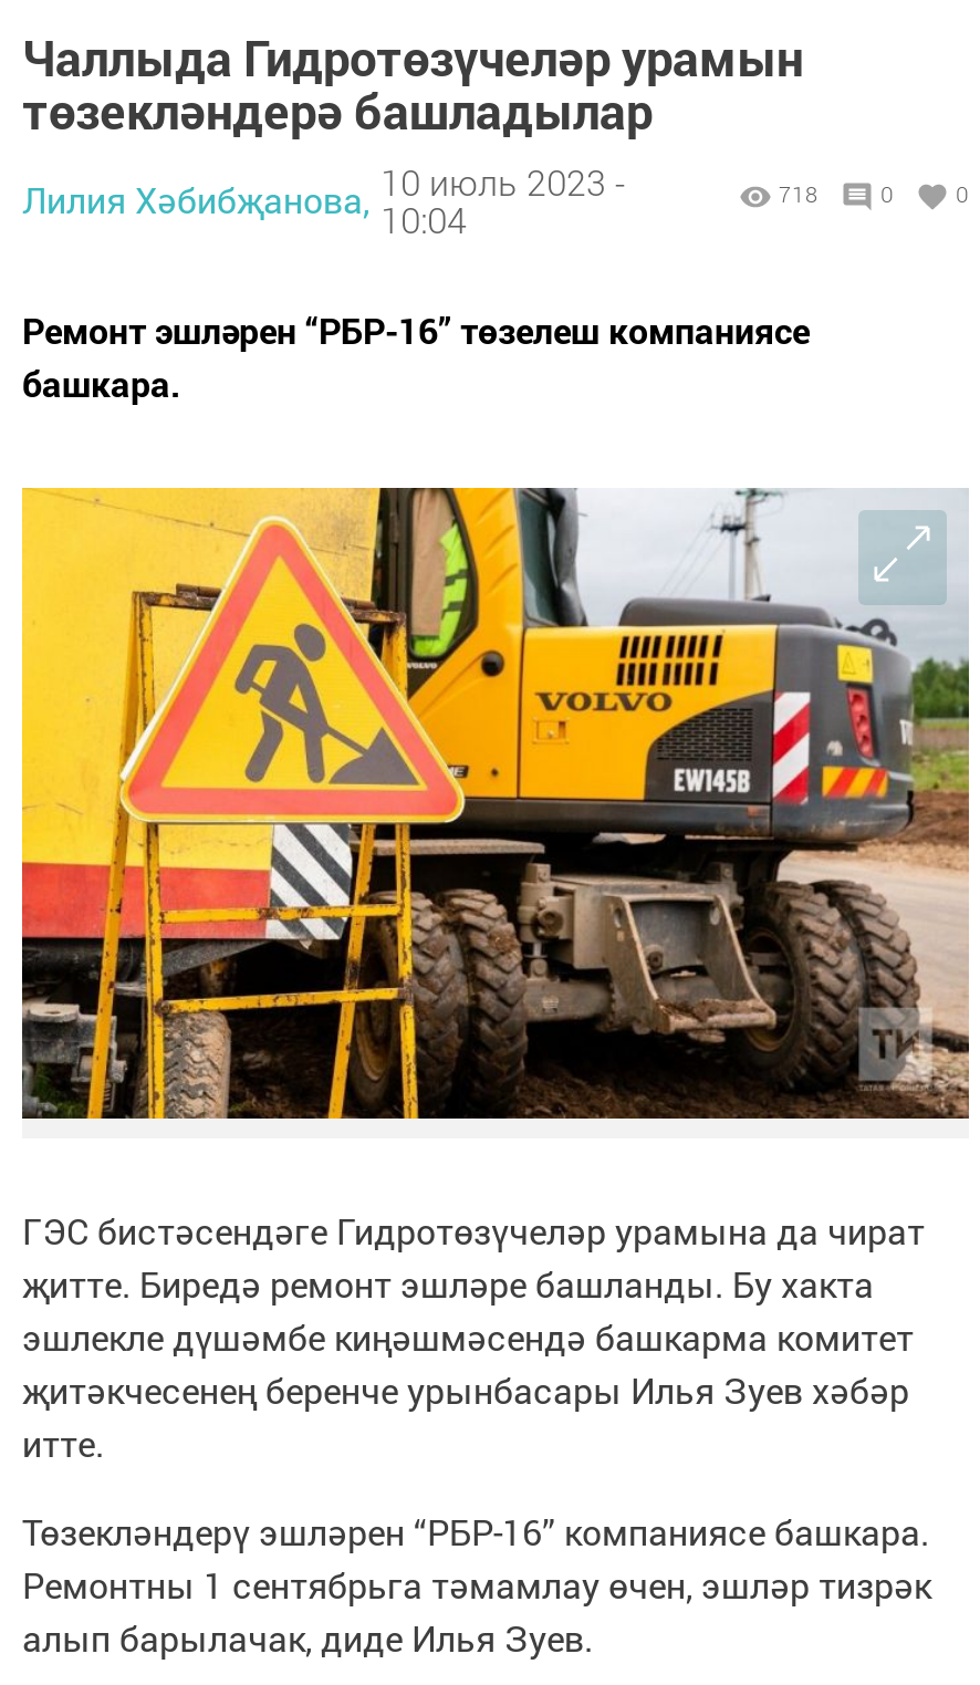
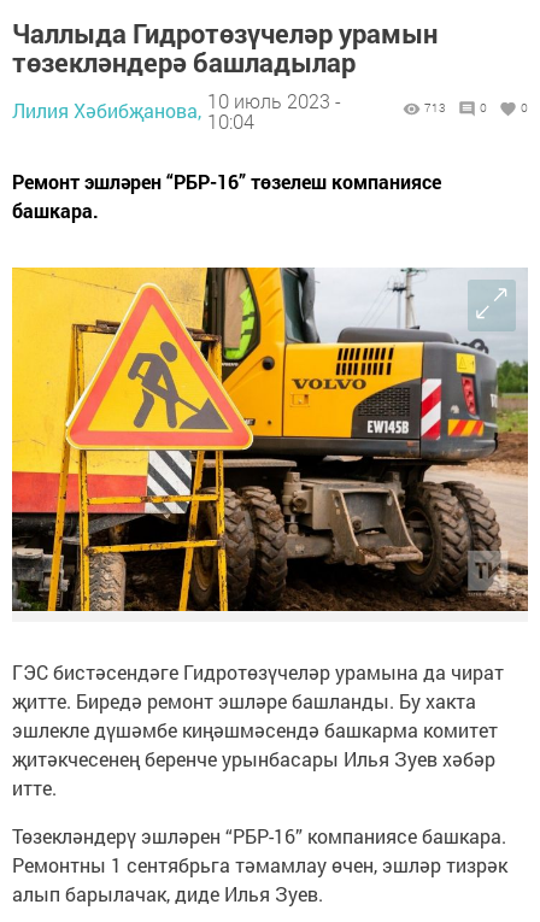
[779,181,819,210] 718 -> [424,100,446,116] 713

